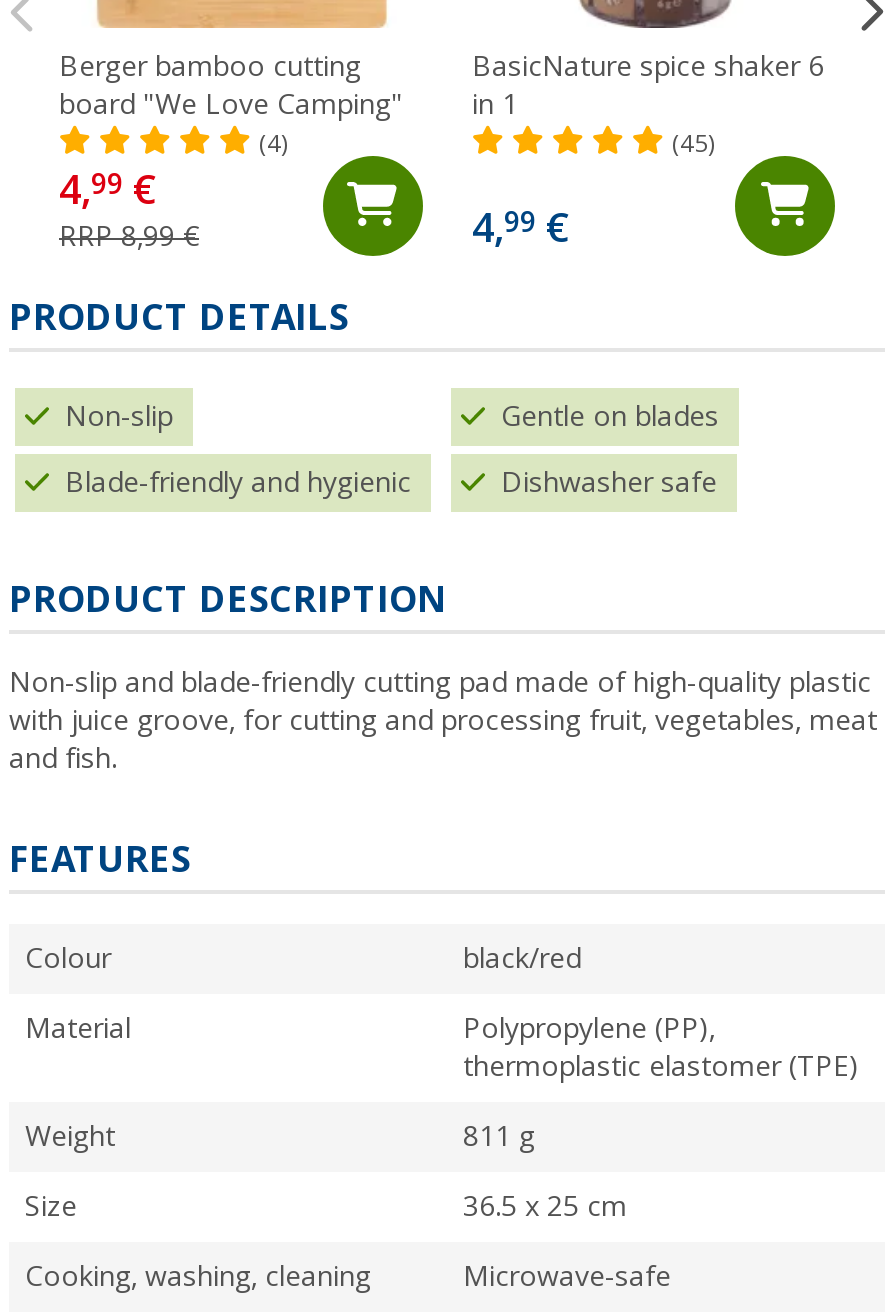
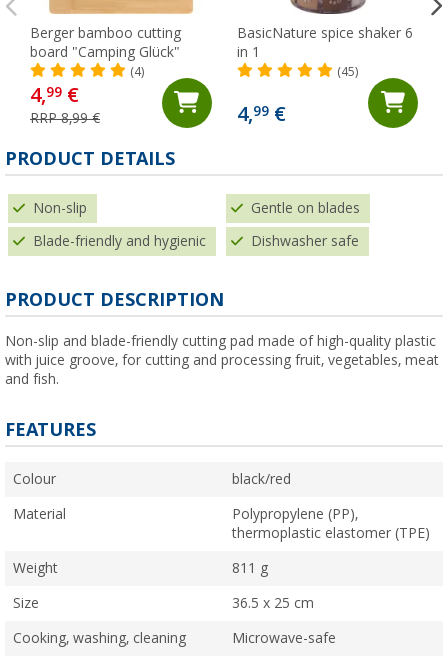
[59,88,403,120] board "We Love Camping" -> [30,44,180,60] board "Camping Glück"

